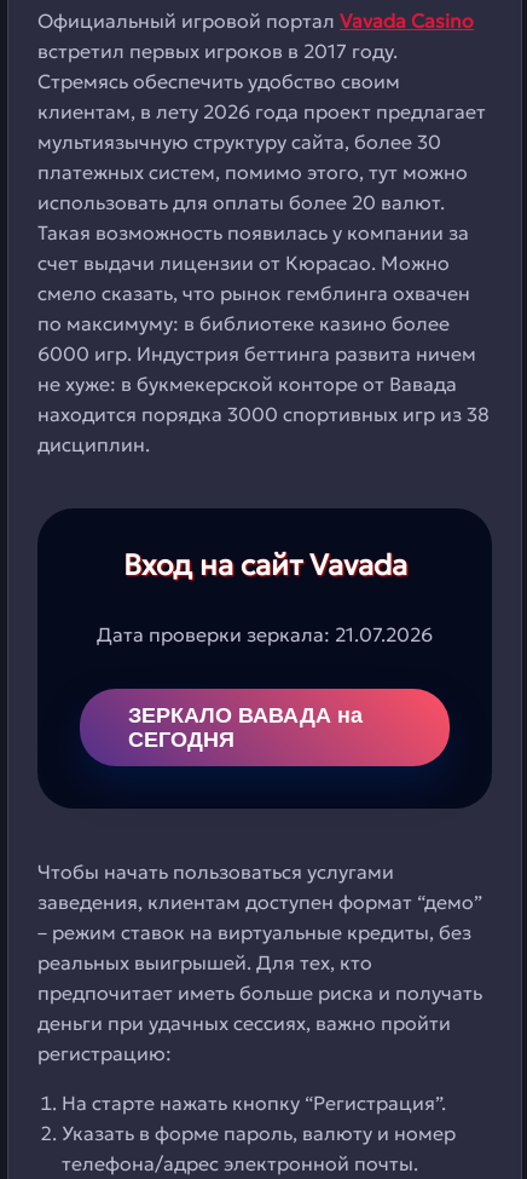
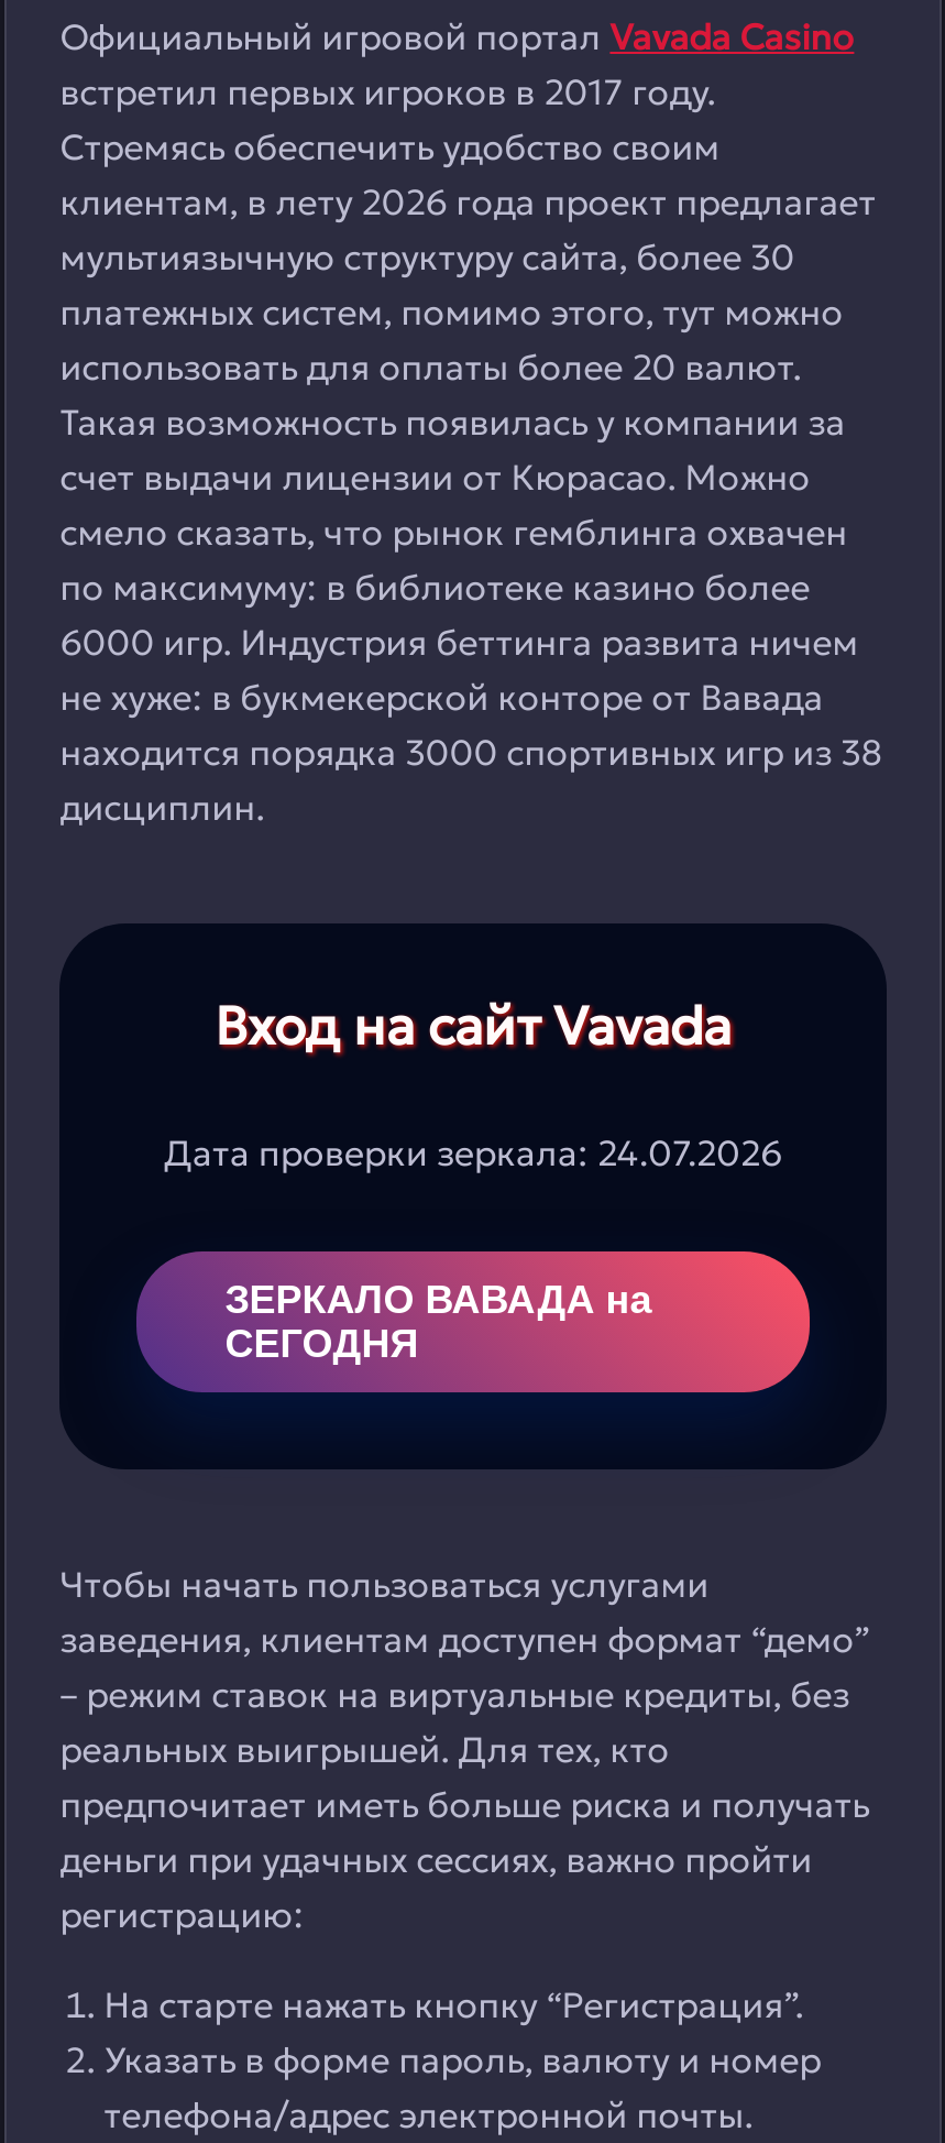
[97,622,433,646] Дата проверки зеркала: 21.07.2026 -> [164,1130,782,1174] Дата проверки зеркала: 24.07.2026

